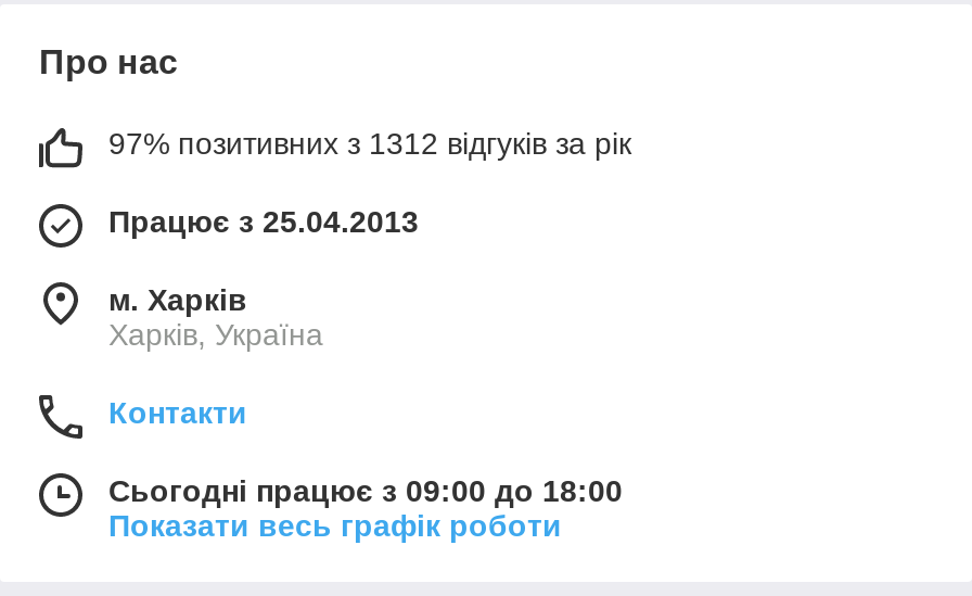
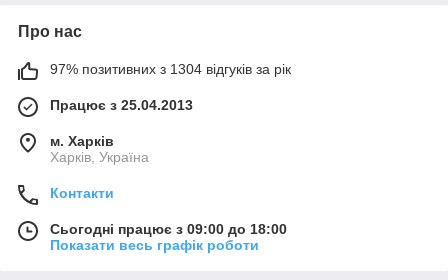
[108,125,631,160] 97% позитивних з 1312 відгуків за рік -> [50,61,291,77] 97% позитивних з 1304 відгуків за рік

